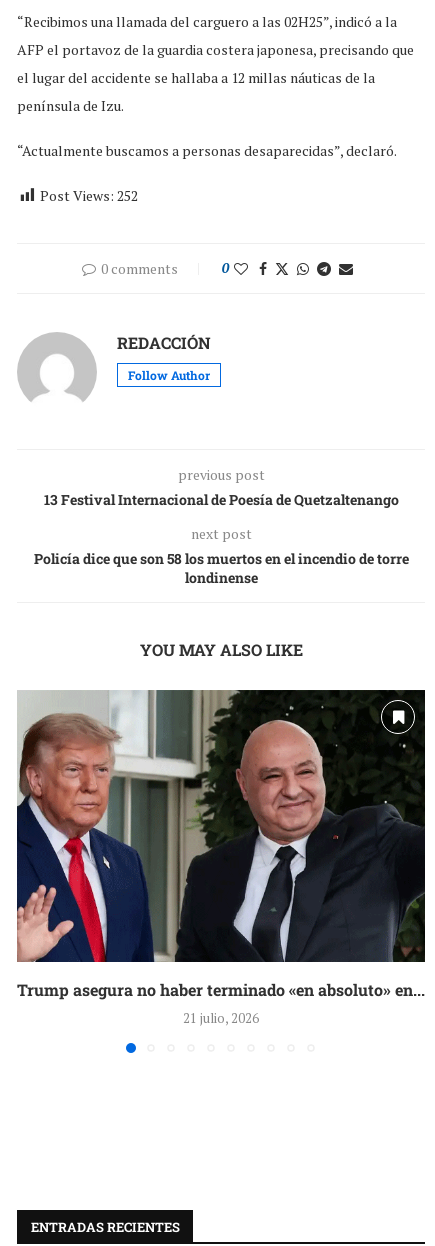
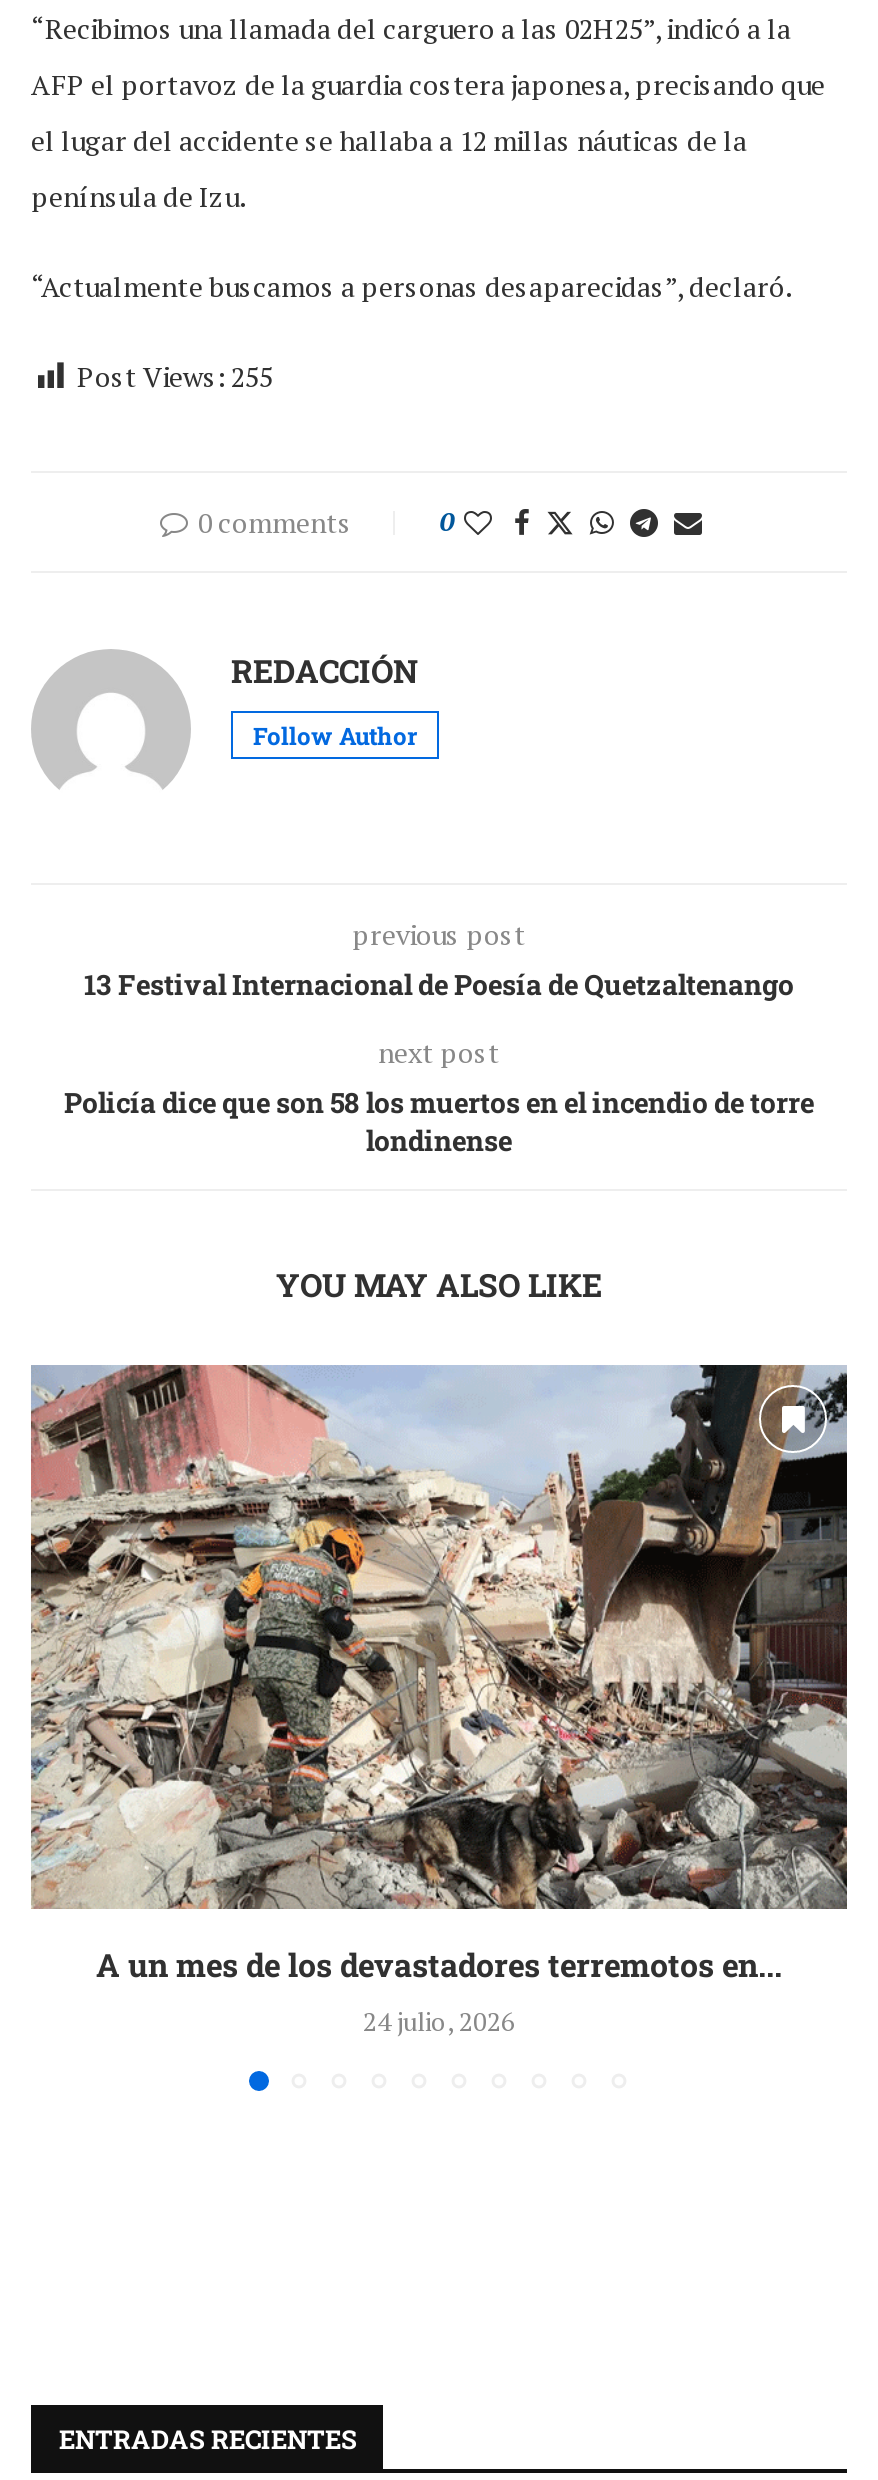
[40,186,138,205] Post Views: 252 -> [77,356,273,394] Post Views: 255
[16,689,426,1000] [image] | Trump asegura no haber terminado «en absoluto» en... -> [29,1363,849,1984] [image] | A un mes de los devastadores terremotos en...
[183,1009,259,1027] 21 julio, 2026 -> [363,2002,515,2038] 24 julio, 2026

